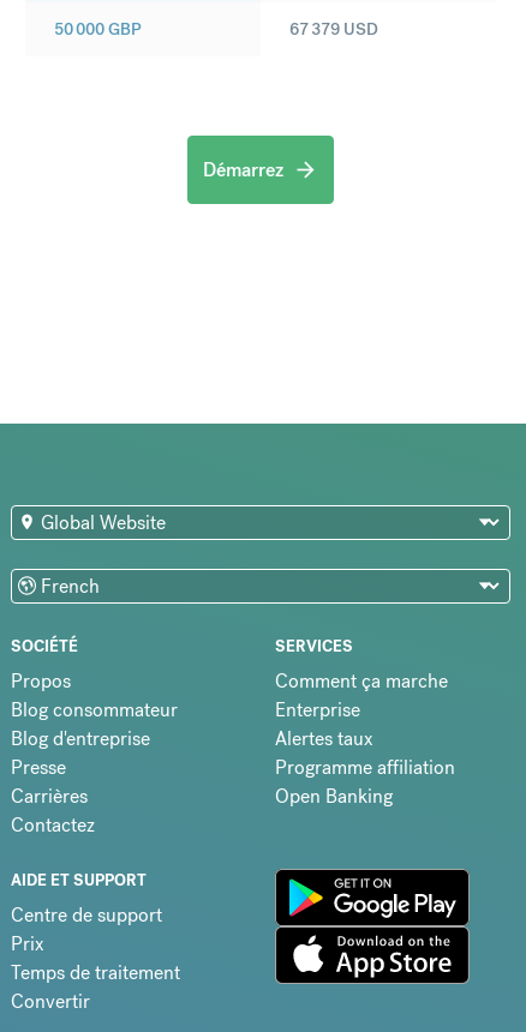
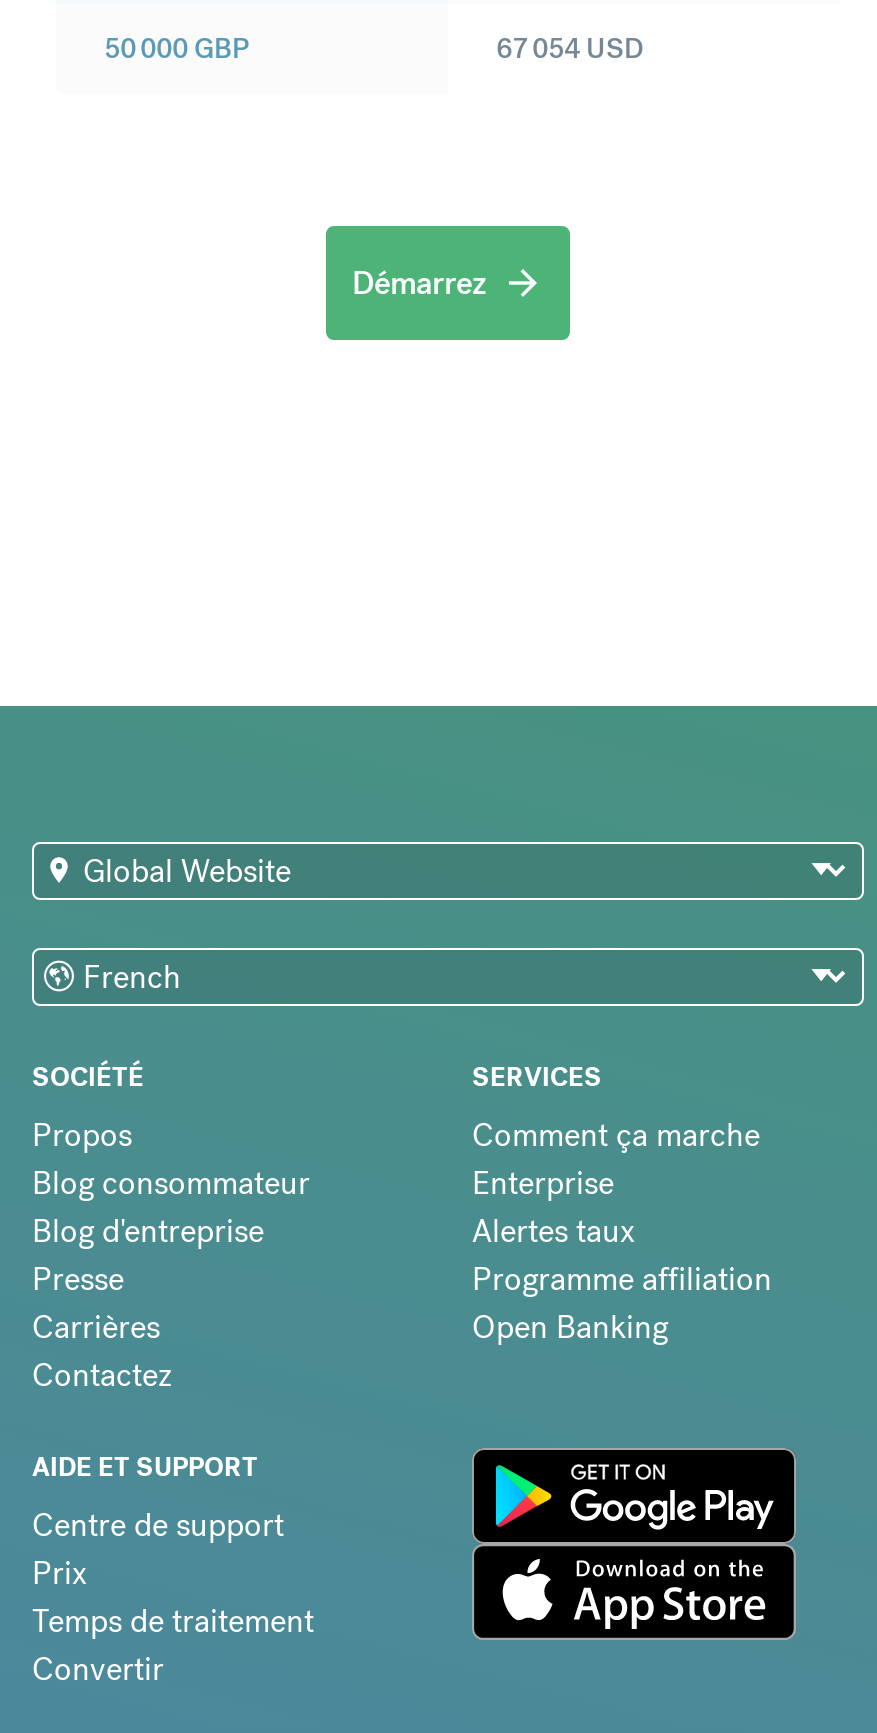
[289,18,378,40] 67 379 USD -> [496,30,644,66] 67 054 USD

